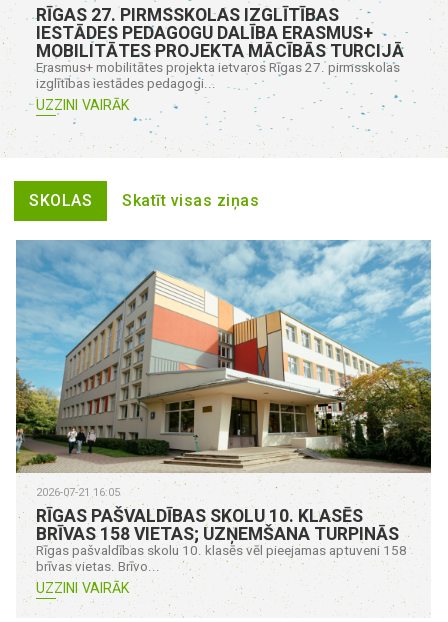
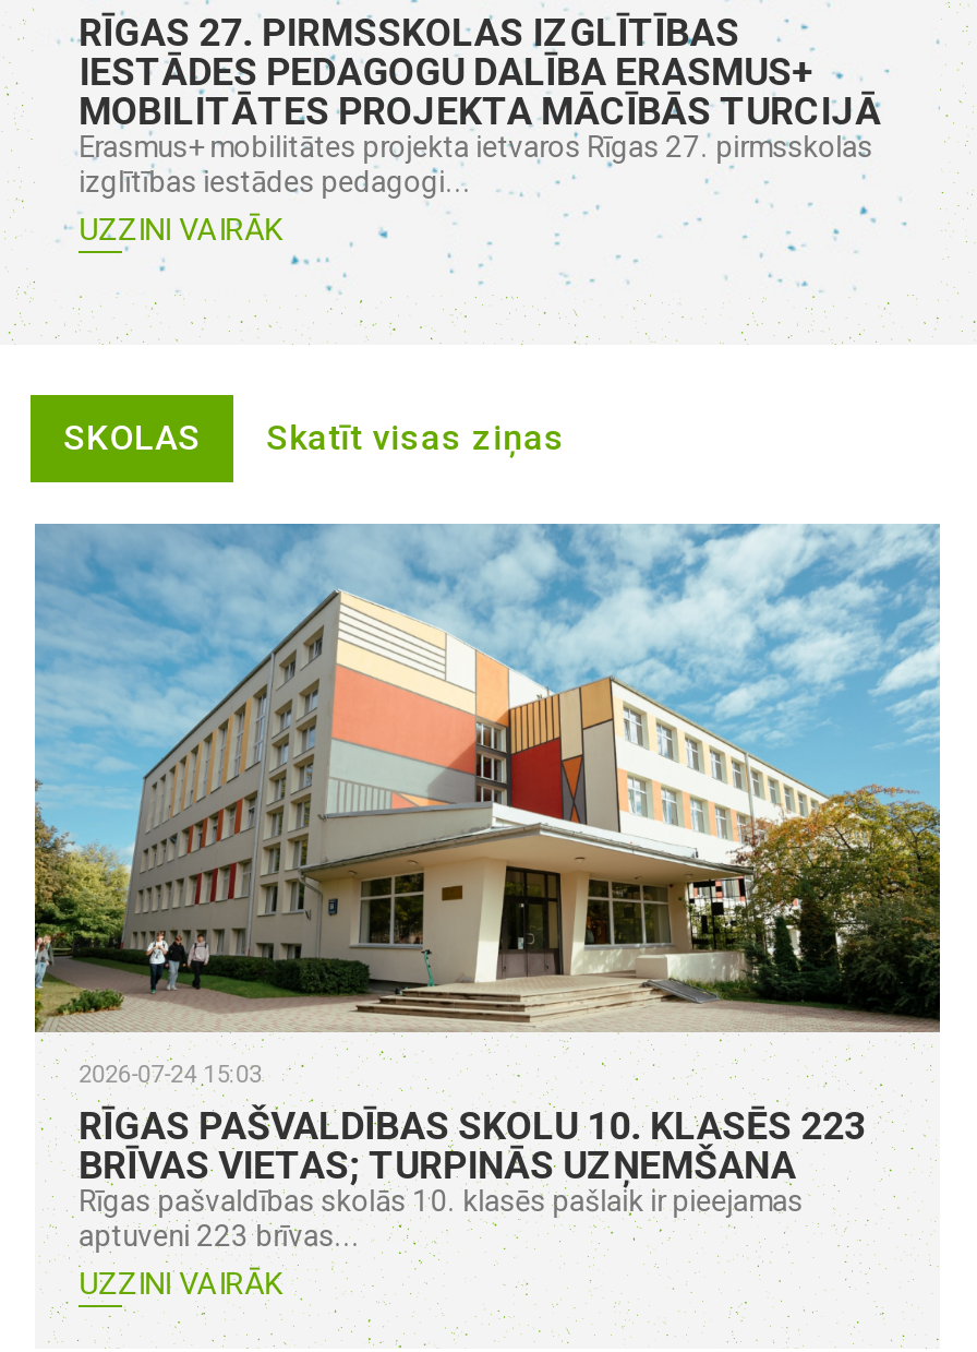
[36,486,407,574] 2026-07-21 16:05 | RĪGAS PAŠVALDĪBAS SKOLU 10. KLASĒS | BRĪVAS 158 VIETAS; UZŅEMŠANA TURPINĀS | Rīgas pašvaldības skolu 10. klasēs vēl pieejamas aptuveni 158 | brīvas vietas. Brīvo... -> [79,1061,866,1253] 2026-07-24 15:03 | RĪGAS PAŠVALDĪBAS SKOLU 10. KLASĒS 223 | BRĪVAS VIETAS; TURPINĀS UZŅEMŠANA | Rīgas pašvaldības skolās 10. klasēs pašlaik ir pieejamas | aptuveni 223 brīvas...

